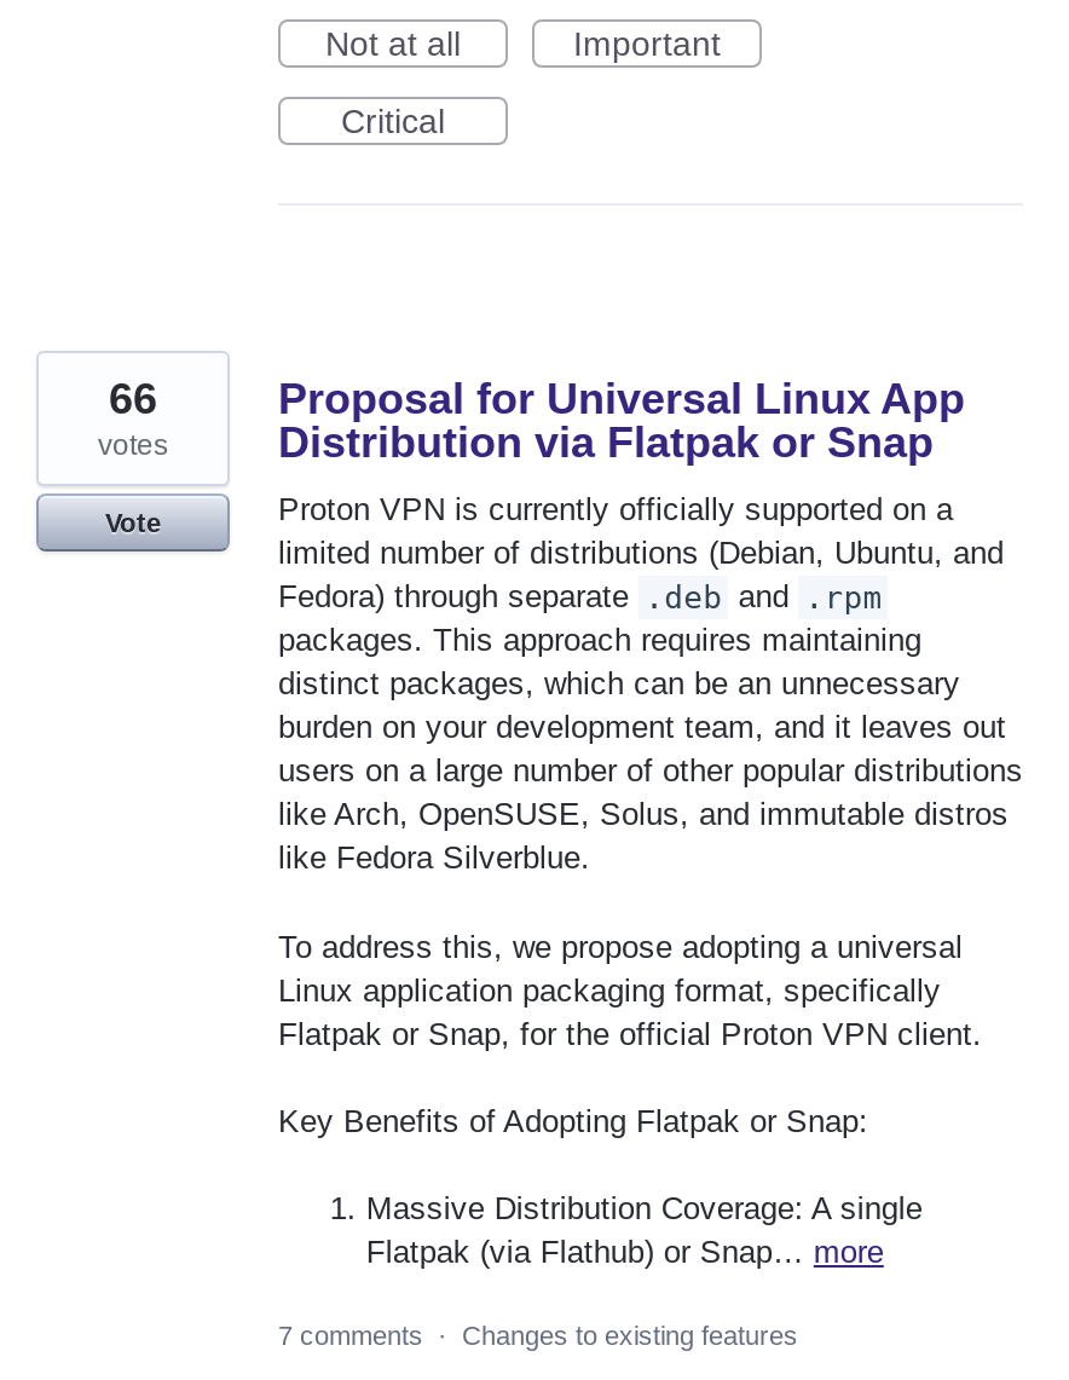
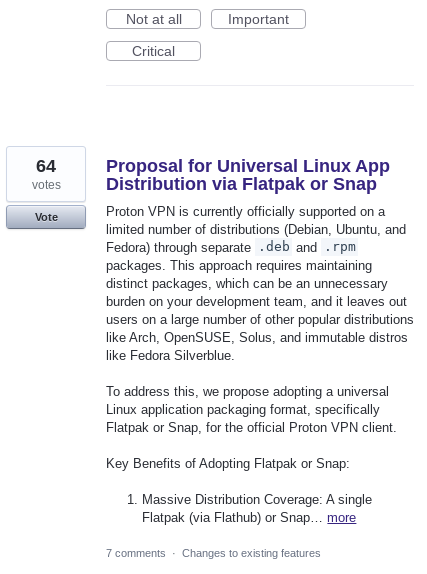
[109,376,157,424] 66 -> [36,156,56,176] 64

